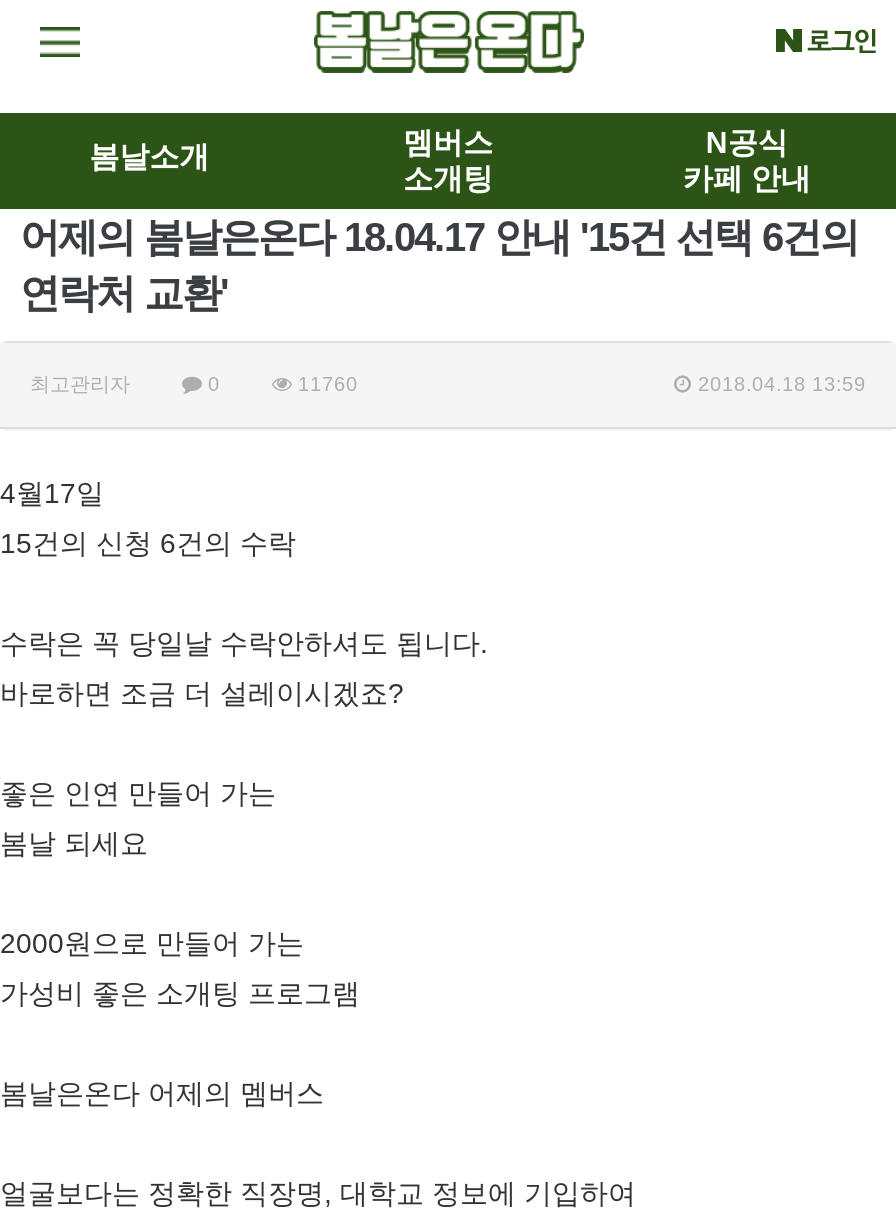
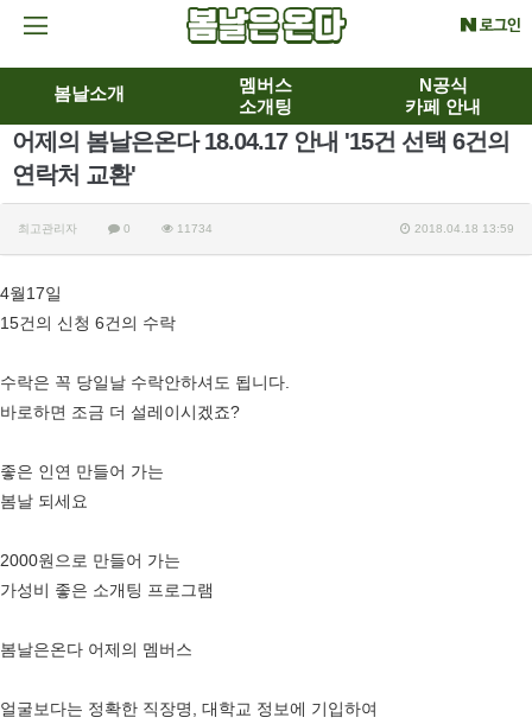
[292,373,358,395] 11760 -> [173,222,213,235] 11734

